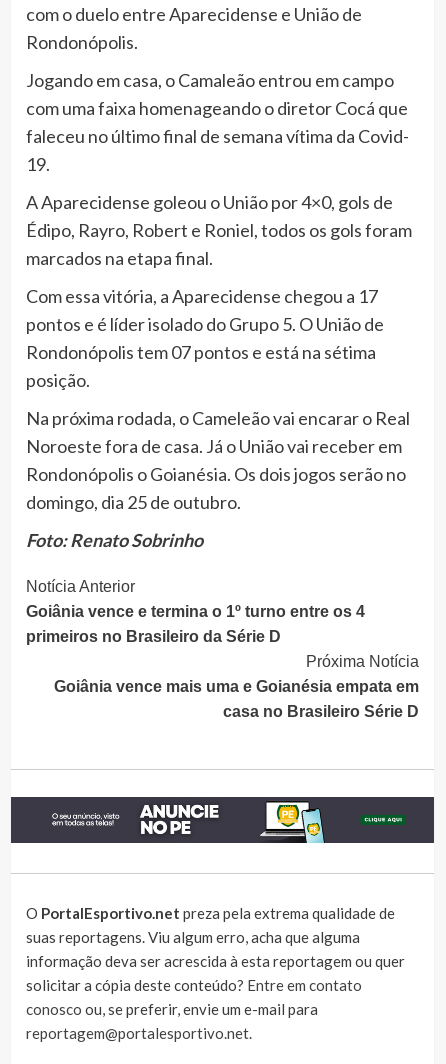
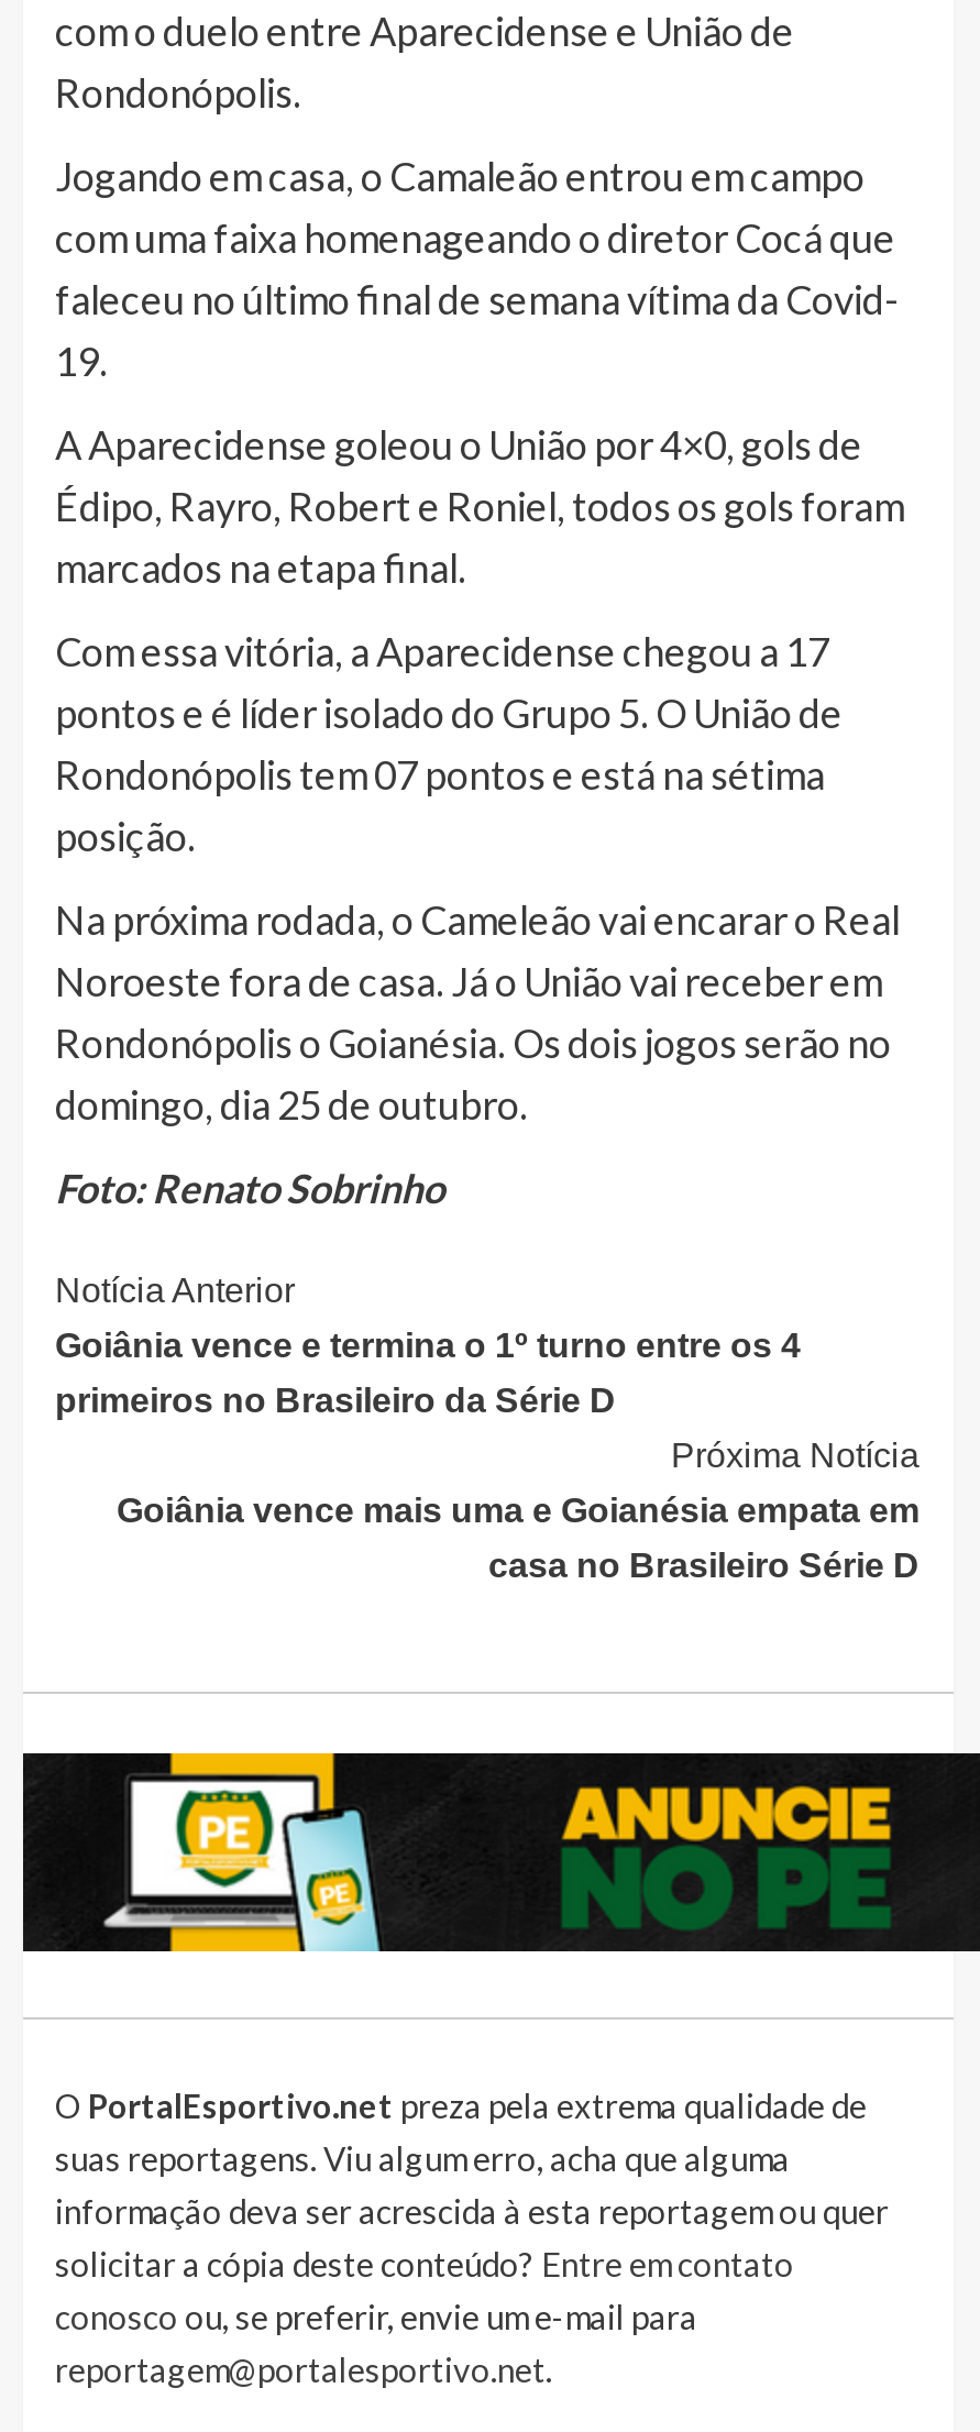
[11,796,443,844] [image] -> [25,1751,973,1954] [image]

